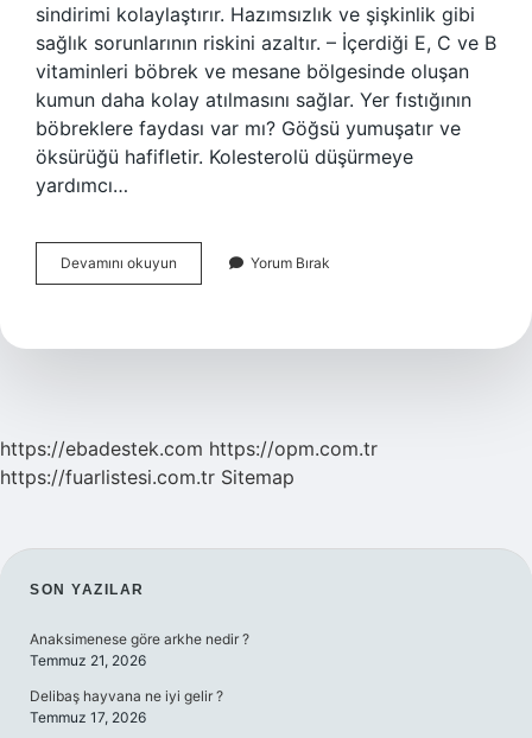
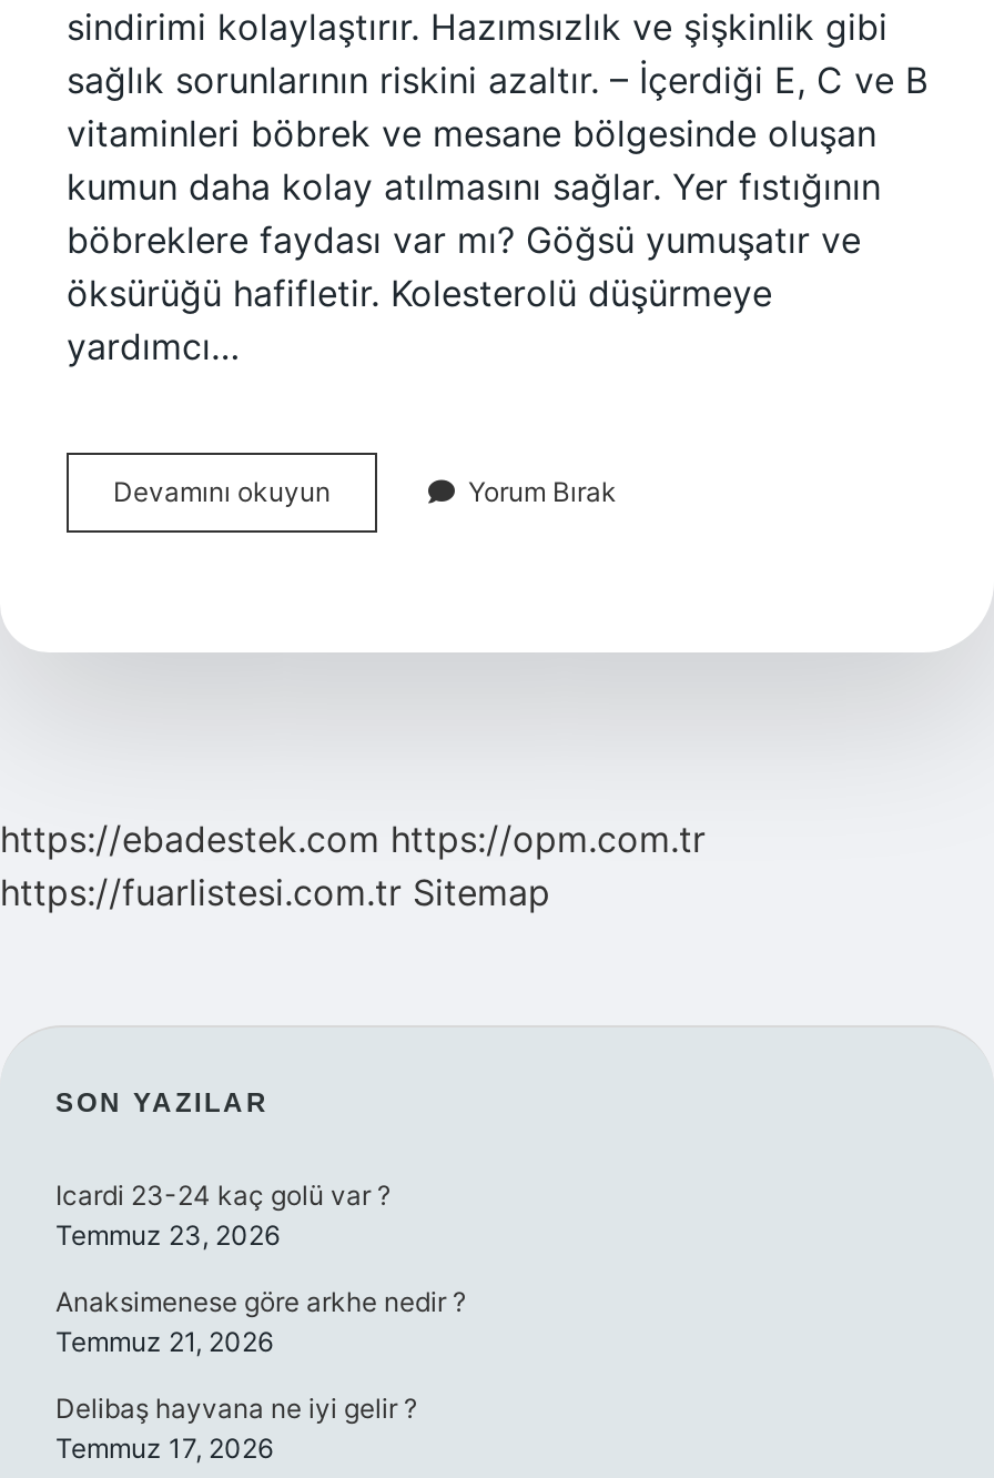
none -> [55,1178,390,1252] Icardi 23-24 kaç golü var ? | Temmuz 23, 2026

